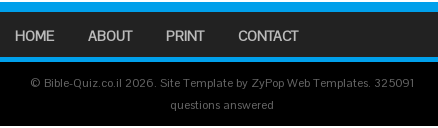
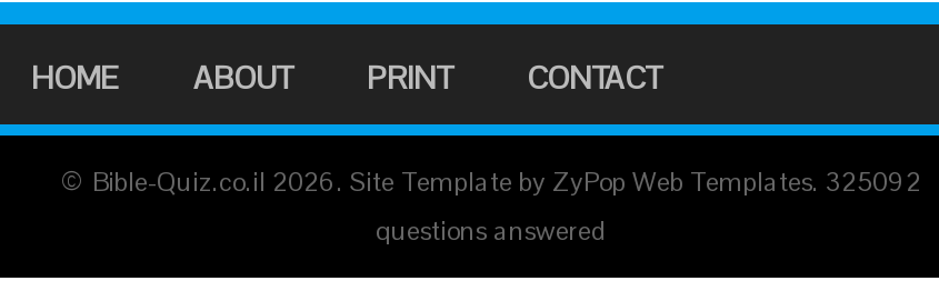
[29,75,414,91] © Bible-Quiz.co.il 2026. Site Template by ZyPop Web Templates. 325091 -> [61,164,921,200] © Bible-Quiz.co.il 2026. Site Template by ZyPop Web Templates. 325092

